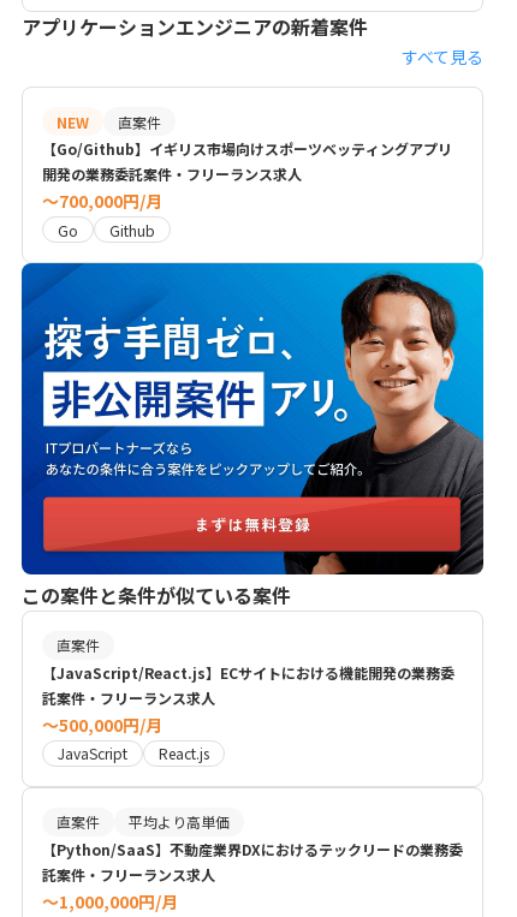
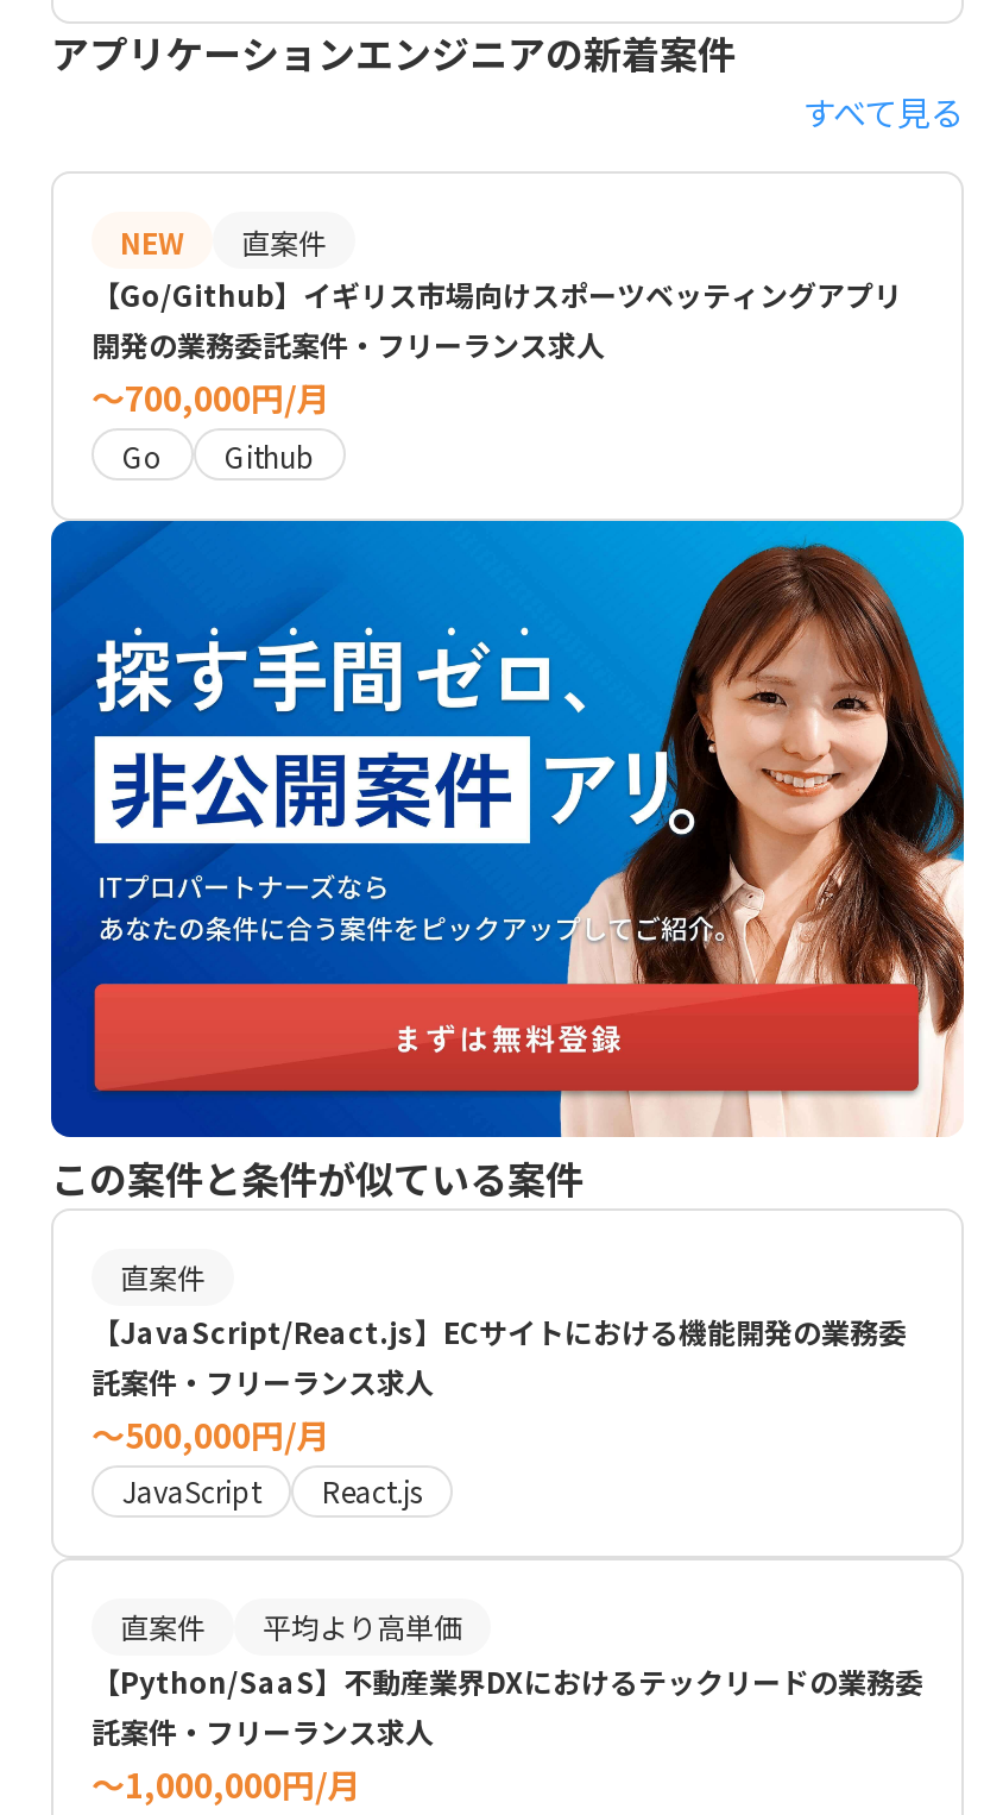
[279,270,485,576] [image] -> [557,540,966,1137] [image]

